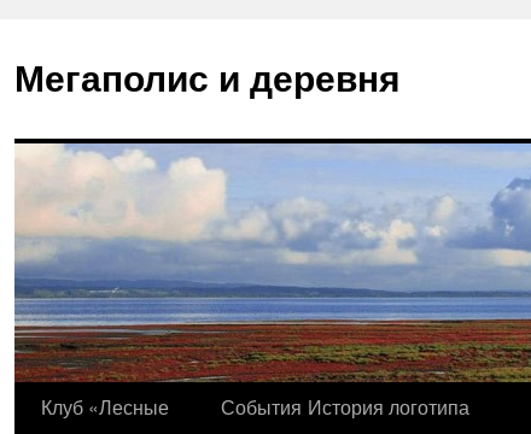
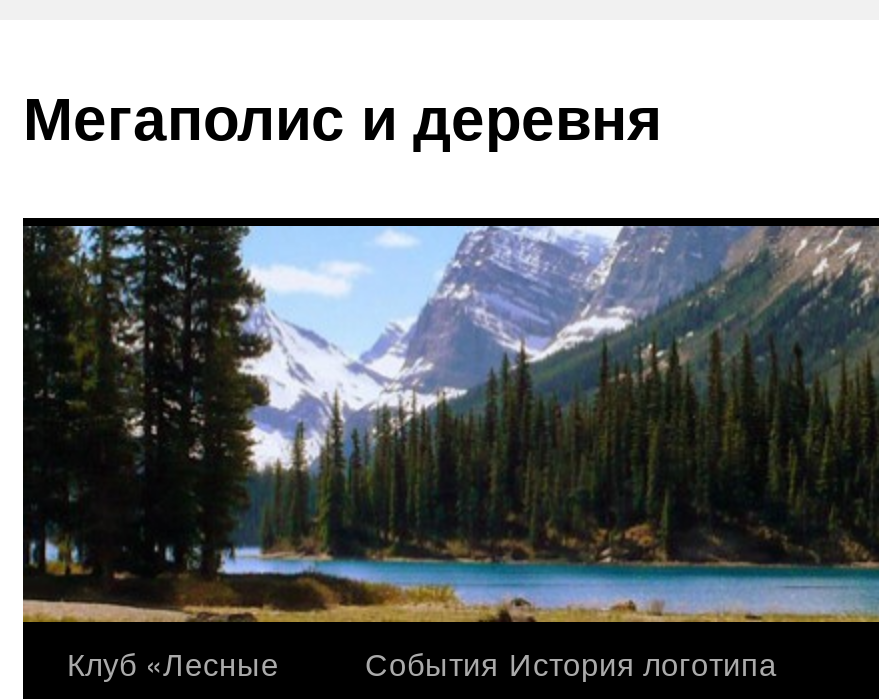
[13,142,527,382] [image] -> [21,224,873,622] [image]

